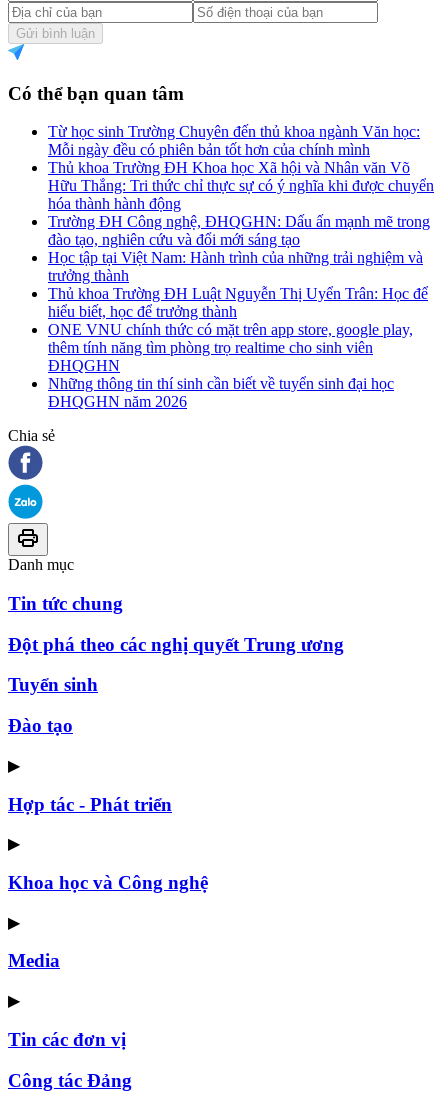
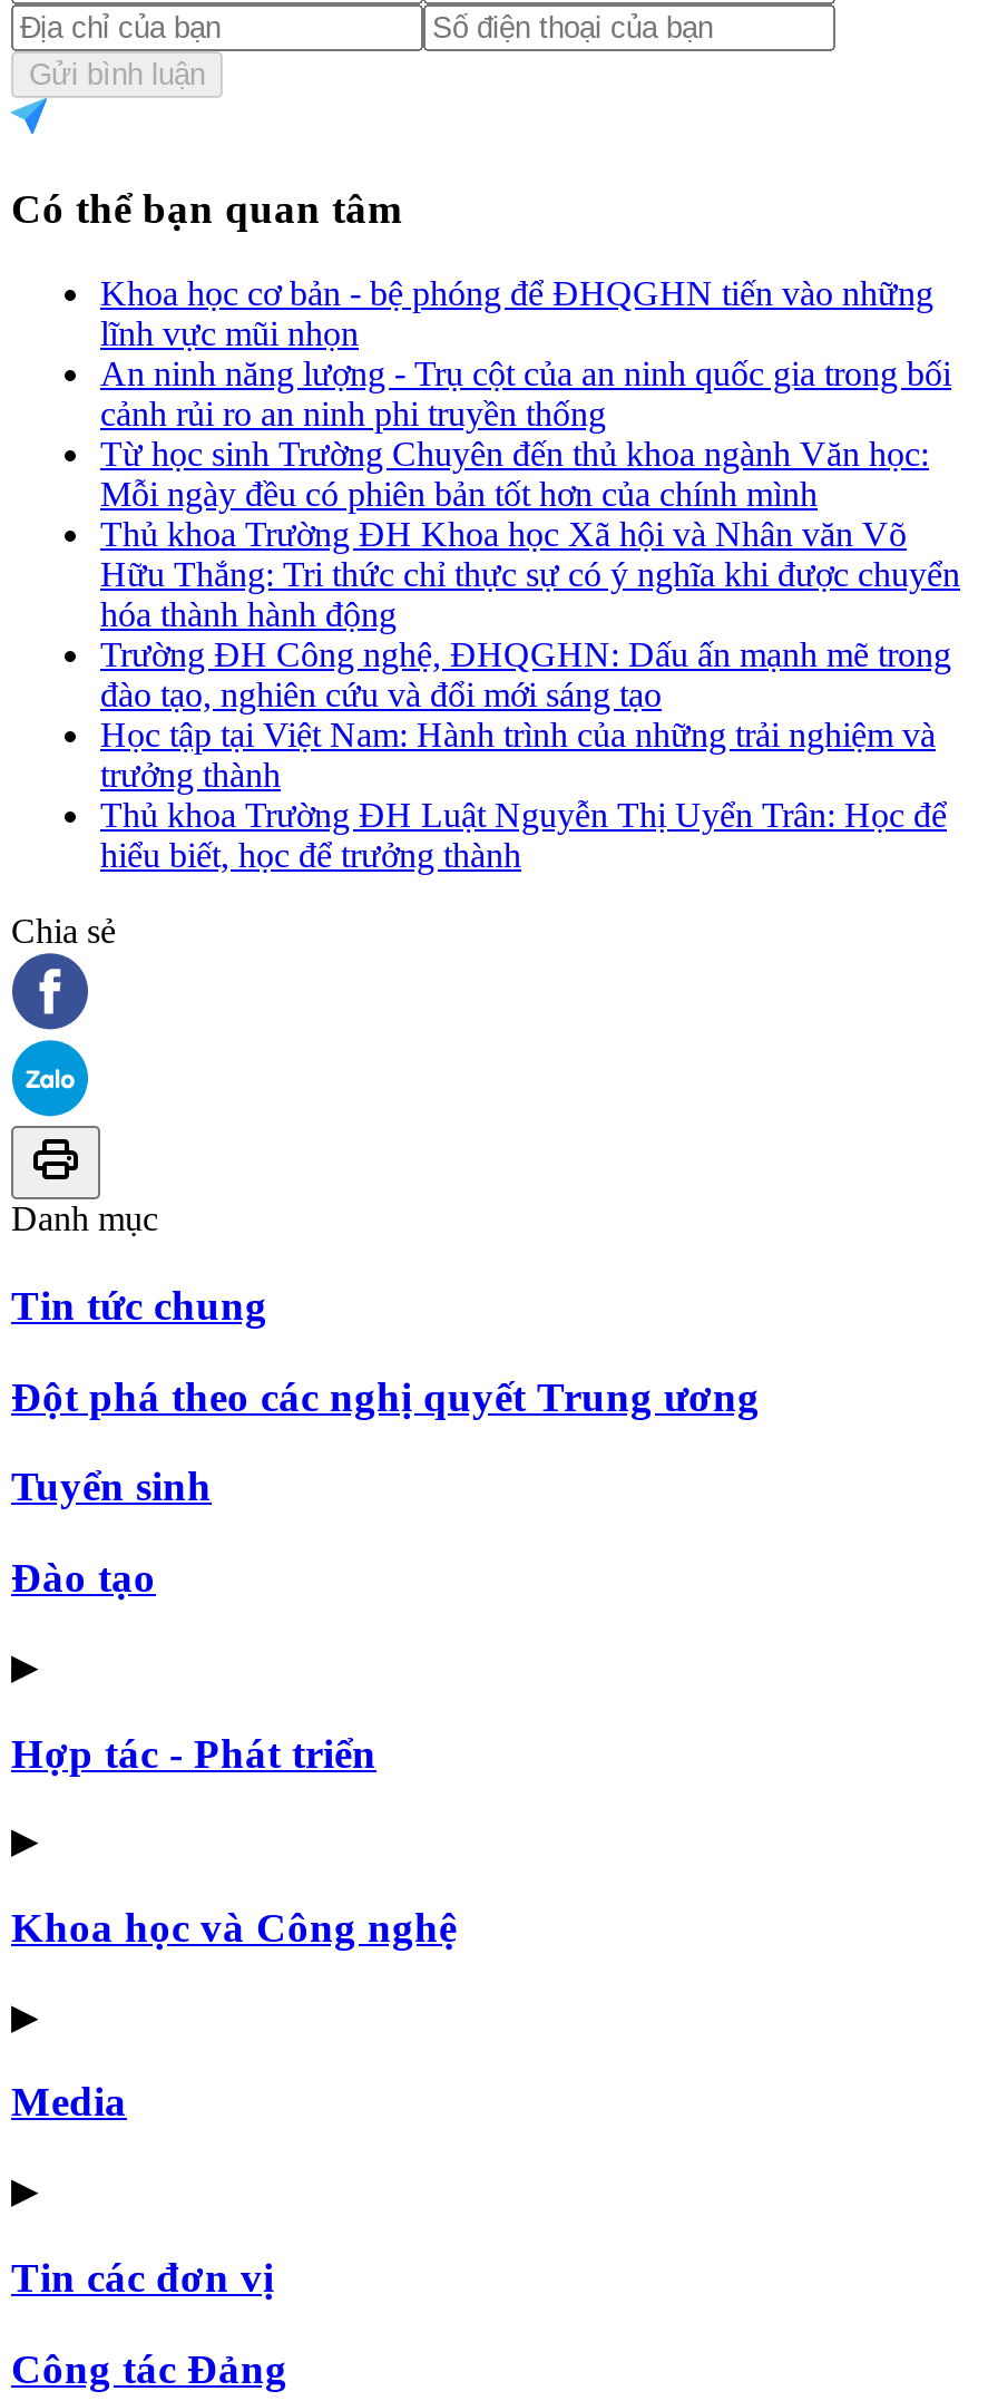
none -> [100,275,951,433] Khoa học cơ bản - bệ phóng để ĐHQGHN tiến vào những | lĩnh vực mũi nhọn | An ninh năng lượng - Trụ cột của an ninh quốc gia trong bối | cảnh rủi ro an ninh phi truyền thống
moved [48,123,434,320] -> [100,435,960,874]: Từ học sinh Trường Chuyên đến thủ khoa ngành Văn học: | Mỗi ngày đều có phiên bản tốt hơn của chính mình | Thủ khoa Trường ĐH Khoa học Xã hội và Nhân văn Võ | ... | Thủ khoa Trường ĐH Luật Nguyễn Thị Uyển Trân: Học để | hiểu biết, học để trưởng thành
[48,321,413,410] ONE VNU chính thức có mặt trên app store, google play, | thêm tính năng tìm phòng trọ realtime cho sinh viên | ĐHQGHN | Những thông tin thí sinh cần biết về tuyển sinh đại học | ĐHQGHN năm 2026 -> none

